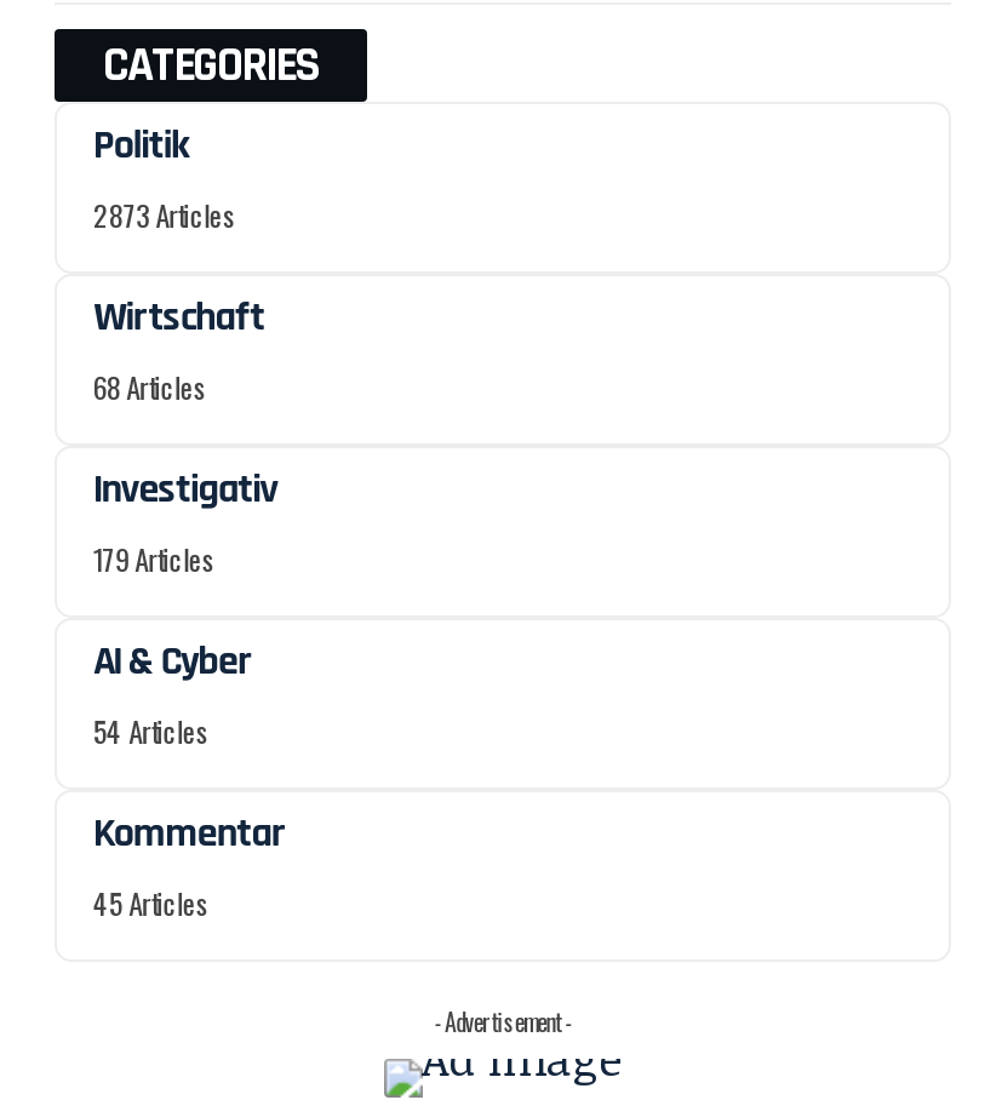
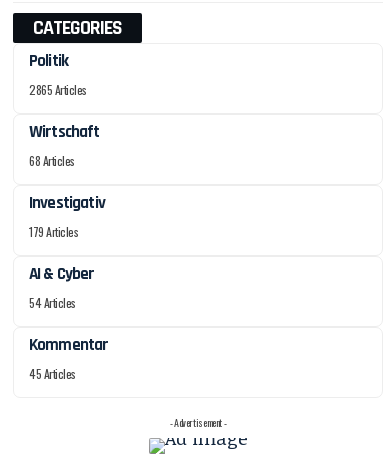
[93,193,234,234] 2873 Articles -> [29,81,87,98] 2865 Articles

